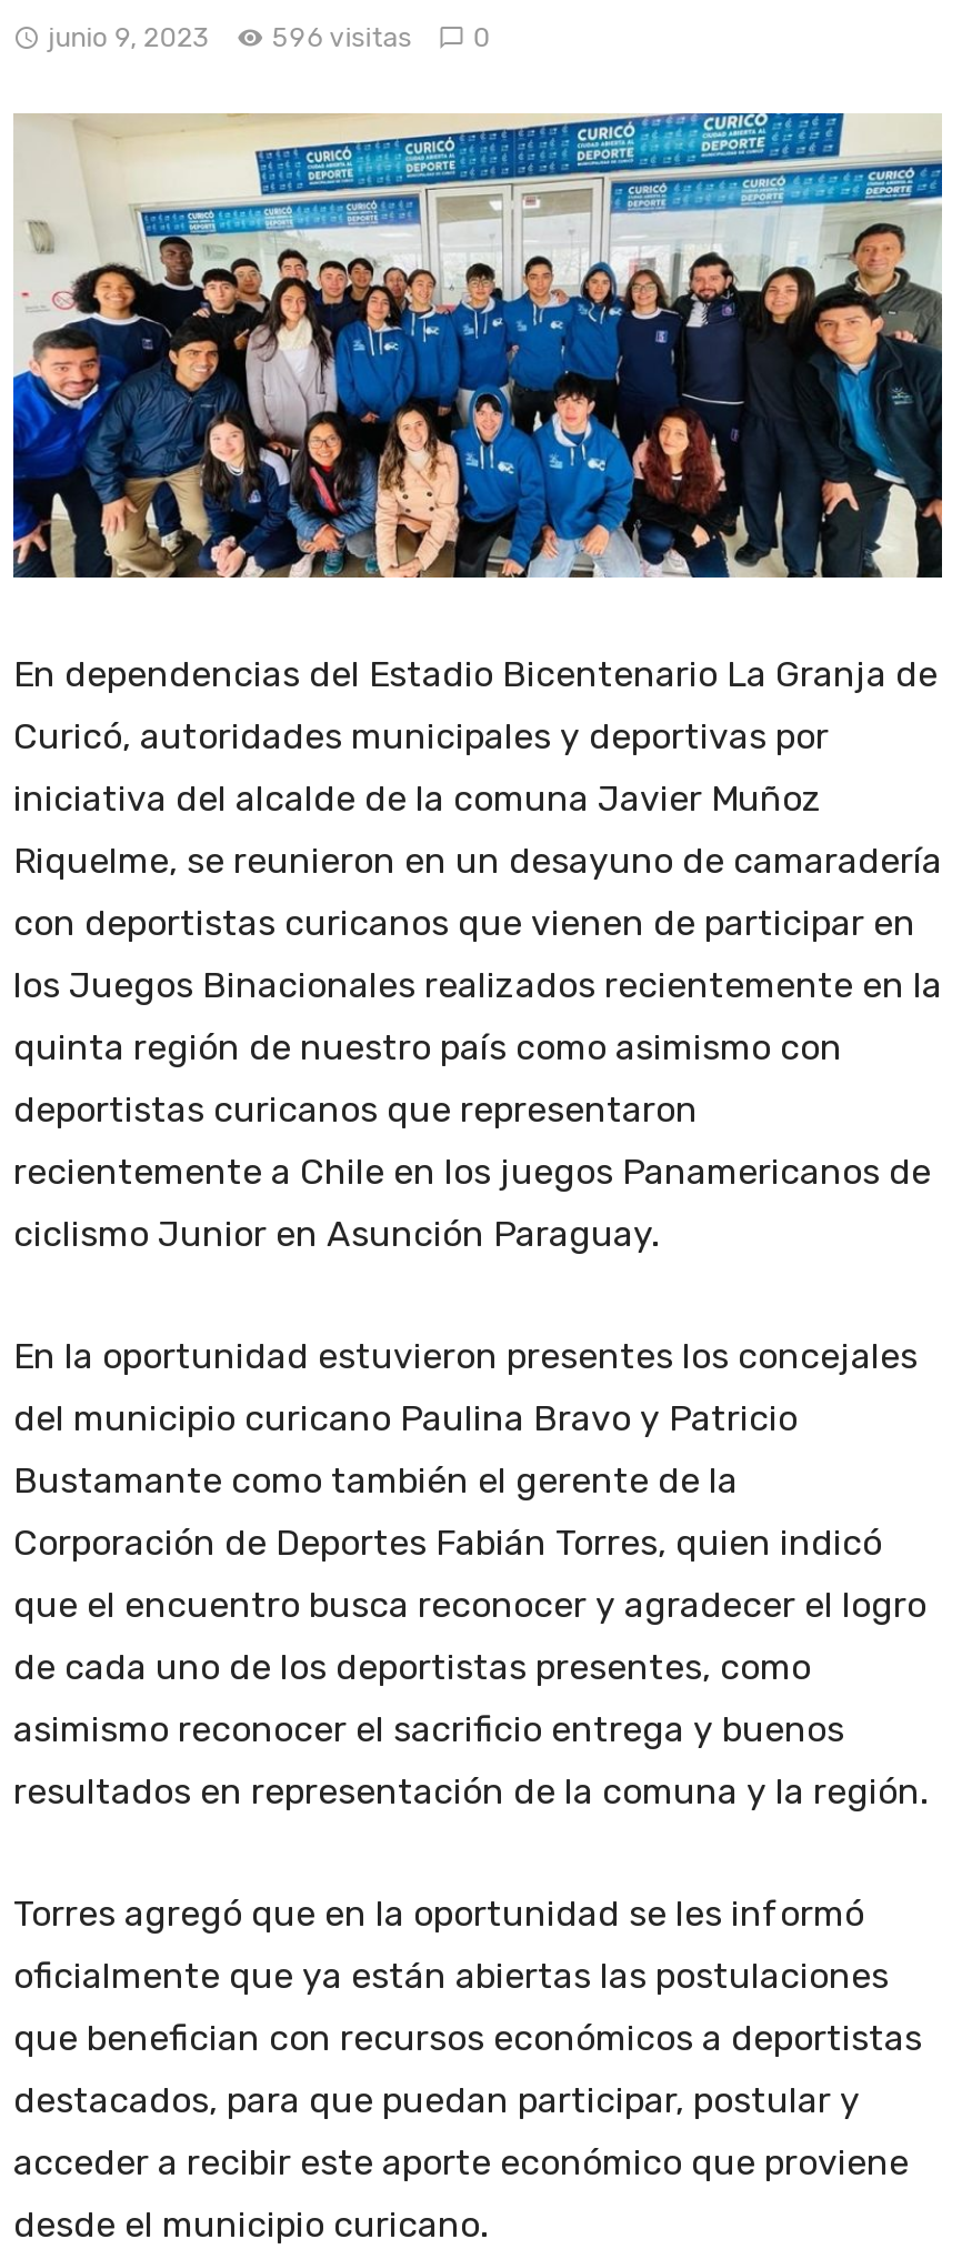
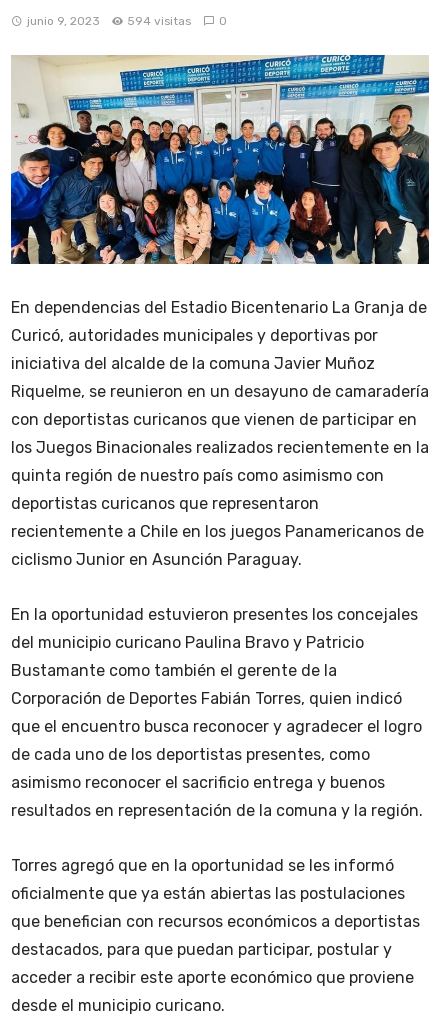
[48,22,491,53] junio 9, 2023 596 visitas 0 -> [27,14,227,28] junio 9, 2023 594 visitas 0

